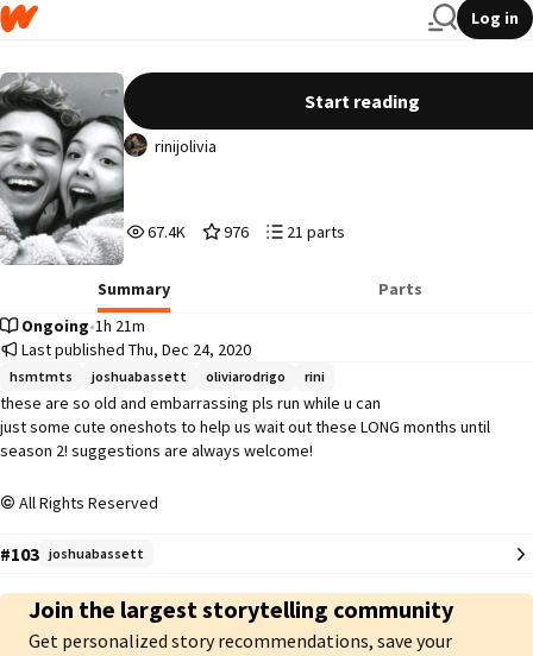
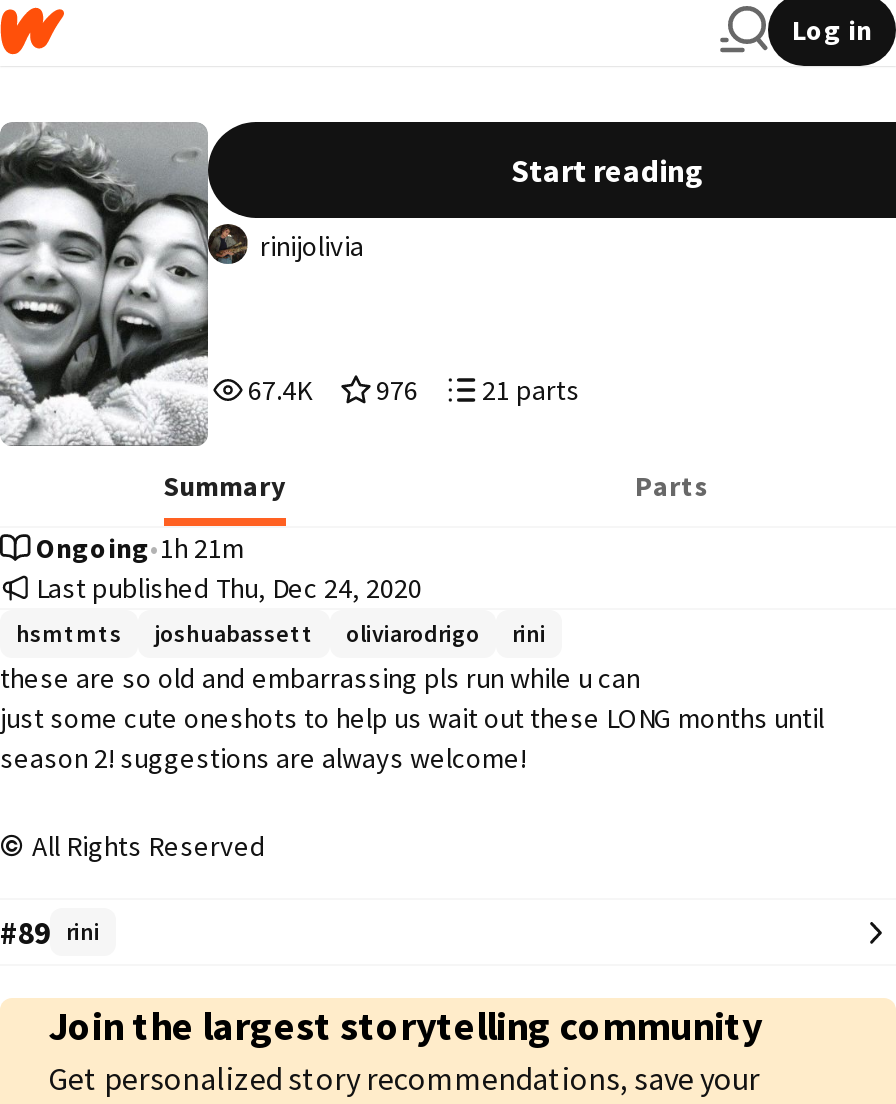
[0,542,144,566] #103 joshuabassett -> [0,912,100,952] #89 rini

